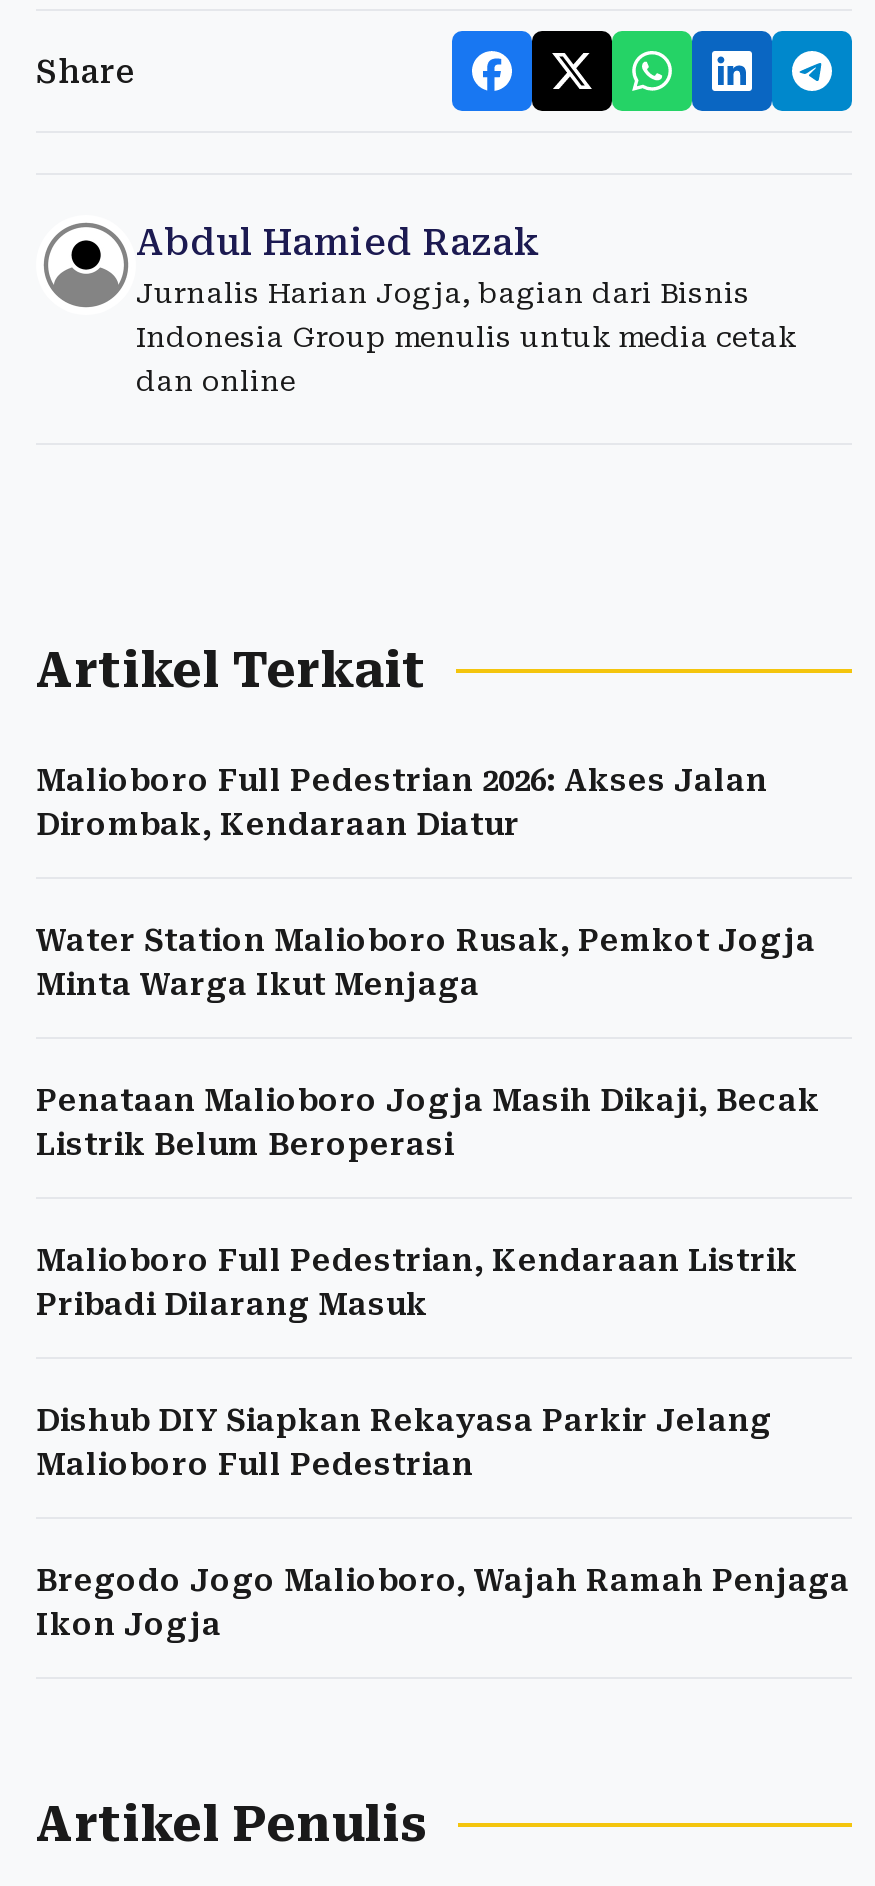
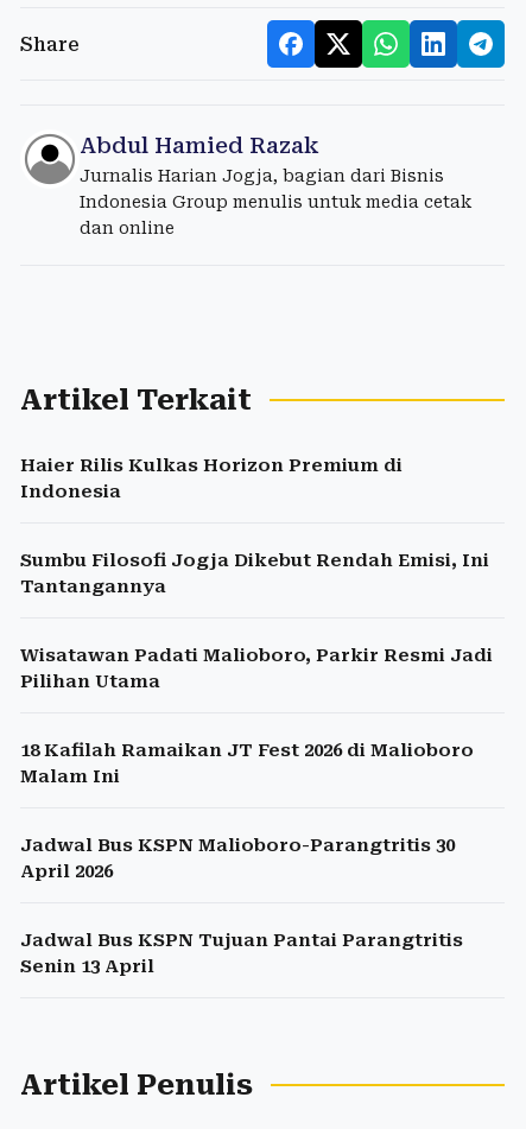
[36,763,768,843] Malioboro Full Pedestrian 2026: Akses Jalan | Dirombak, Kendaraan Diatur -> [20,455,403,502] Haier Rilis Kulkas Horizon Premium di | Indonesia
[36,923,816,1003] Water Station Malioboro Rusak, Pemkot Jogja | Minta Warga Ikut Menjaga -> [20,550,489,597] Sumbu Filosofi Jogja Dikebut Rendah Emisi, Ini | Tantangannya
[36,1083,820,1163] Penataan Malioboro Jogja Masih Dikaji, Becak | Listrik Belum Beroperasi -> [20,645,493,692] Wisatawan Padati Malioboro, Parkir Resmi Jadi | Pilihan Utama
[36,1243,798,1323] Malioboro Full Pedestrian, Kendaraan Listrik | Pribadi Dilarang Masuk -> [20,740,474,787] 18 Kafilah Ramaikan JT Fest 2026 di Malioboro | Malam Ini
[36,1403,772,1483] Dishub DIY Siapkan Rekayasa Parkir Jelang | Malioboro Full Pedestrian -> [20,835,455,882] Jadwal Bus KSPN Malioboro-Parangtritis 30 | April 2026
[36,1563,850,1643] Bregodo Jogo Malioboro, Wajah Ramah Penjaga | Ikon Jogja -> [20,930,463,977] Jadwal Bus KSPN Tujuan Pantai Parangtritis | Senin 13 April

